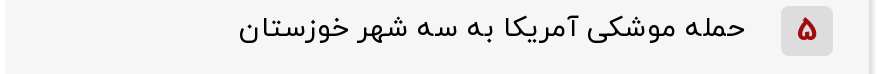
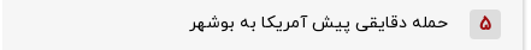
[239,10,745,48] حمله موشکی آمریکا به سه شهر خوزستان -> [189,12,448,35] حمله دقایقی پیش آمریکا به بوشهر

